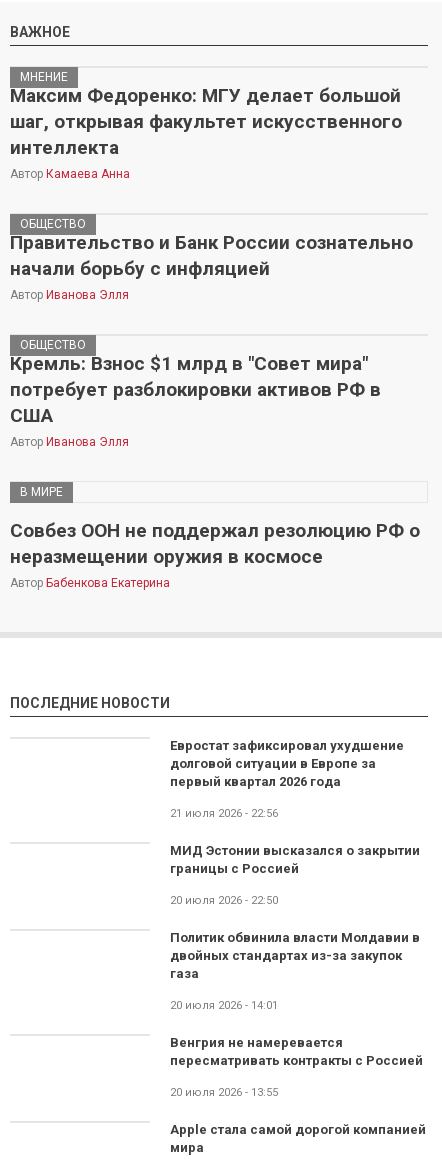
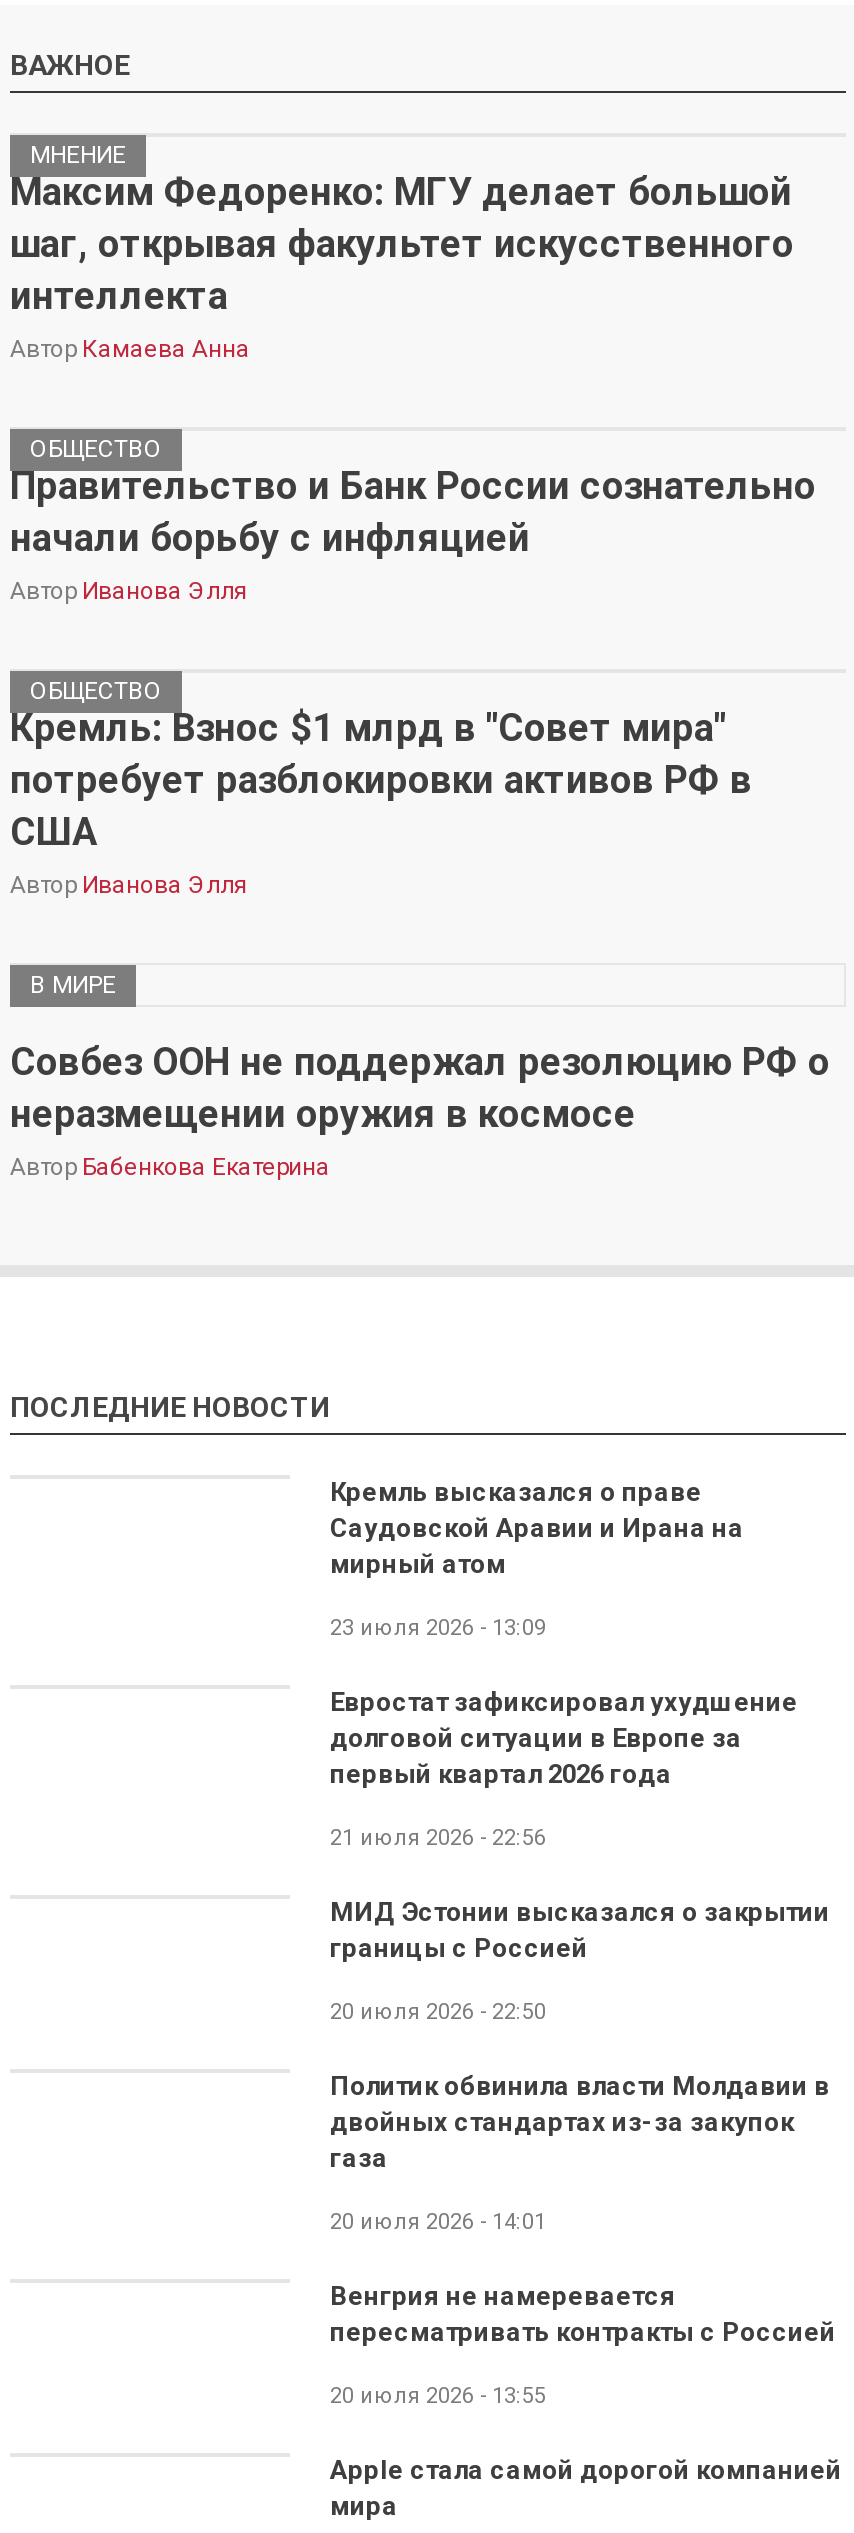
none -> [330,1477,744,1641] Кремль высказался о праве | Саудовской Аравии и Ирана на | мирный атом | 23 июля 2026 - 13:09

